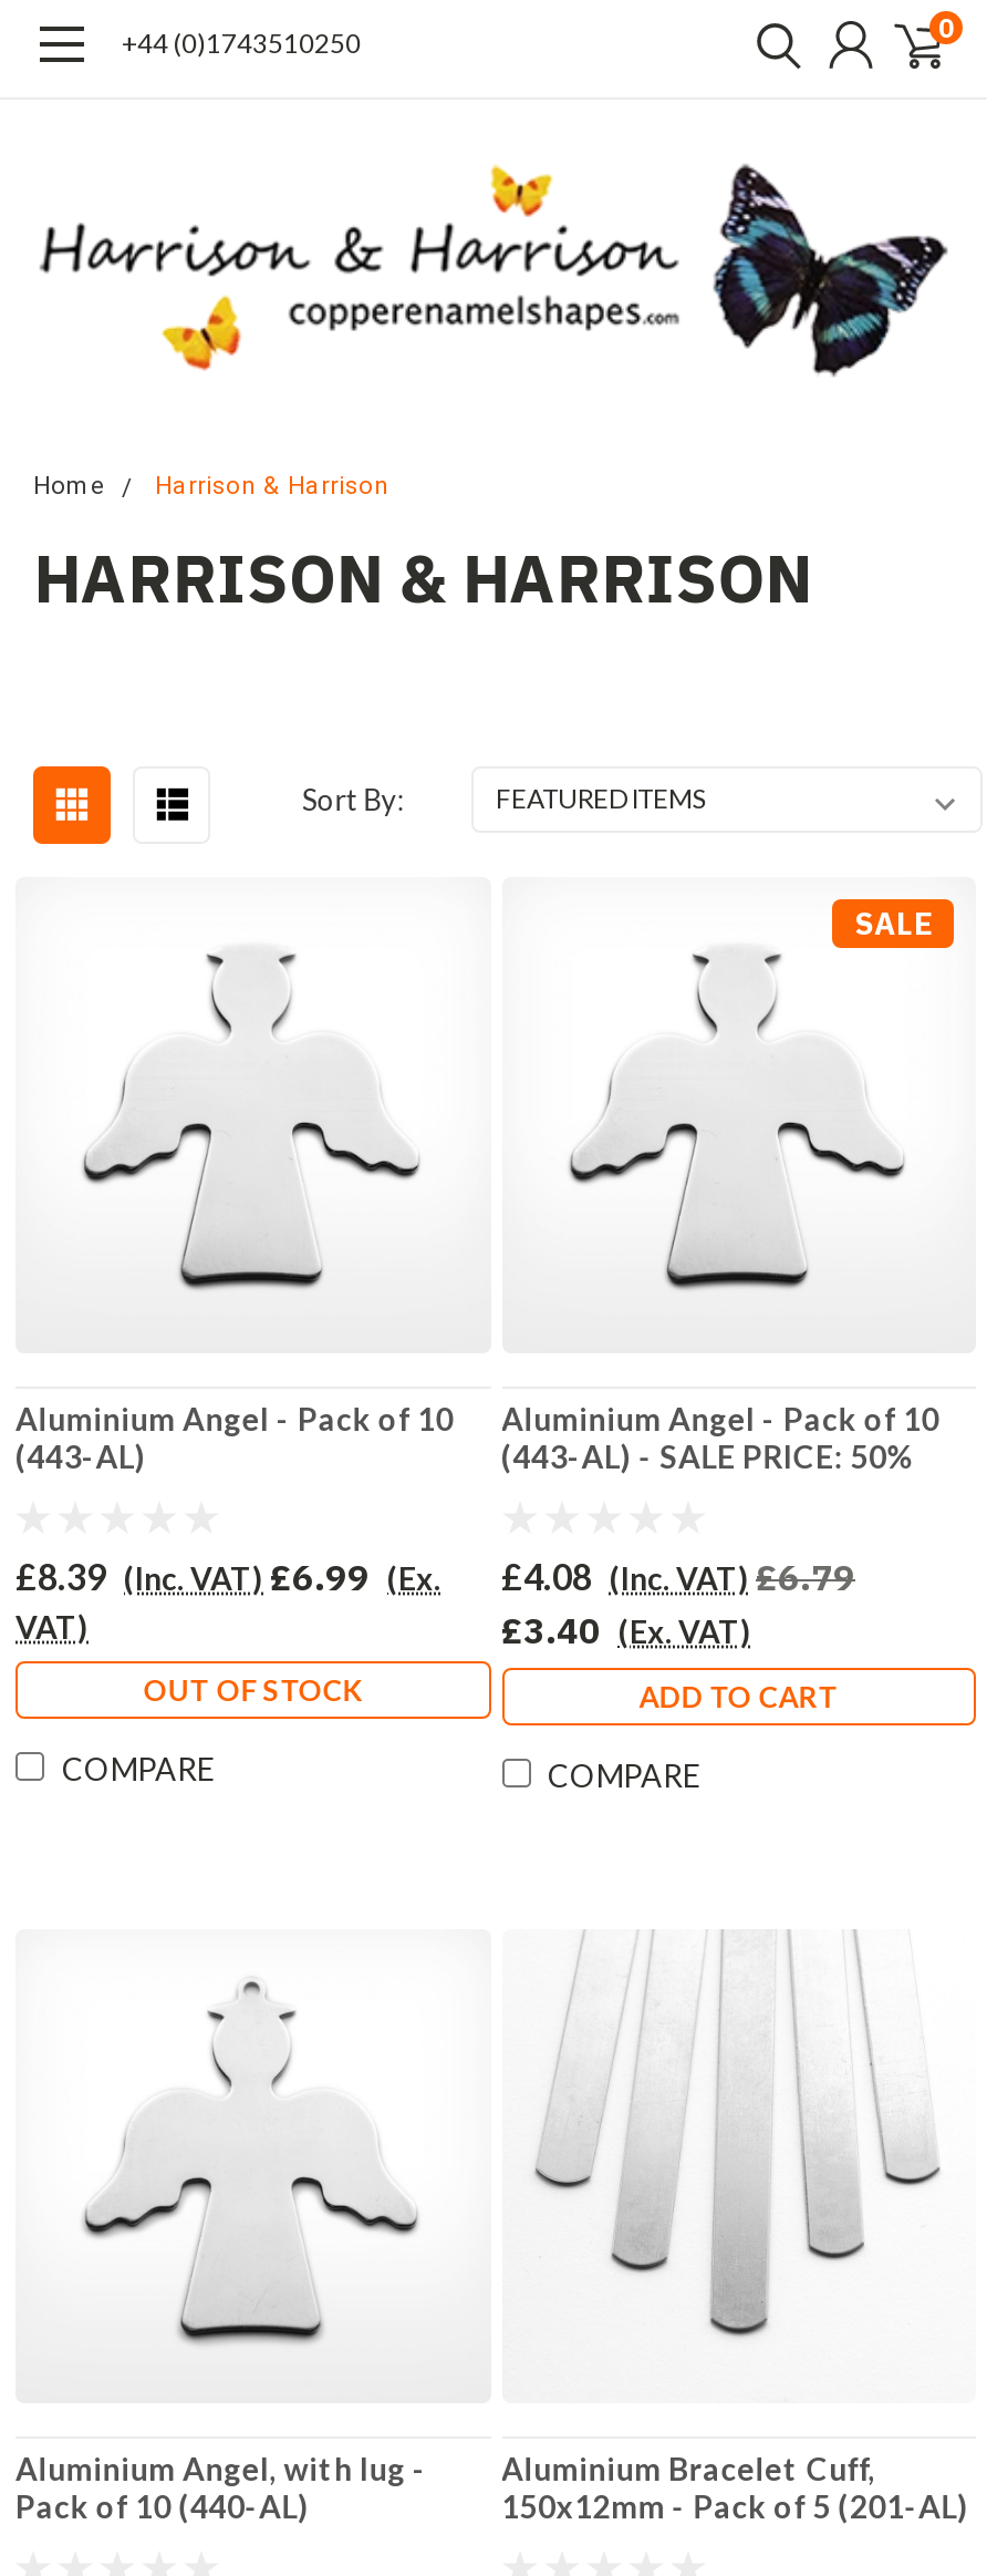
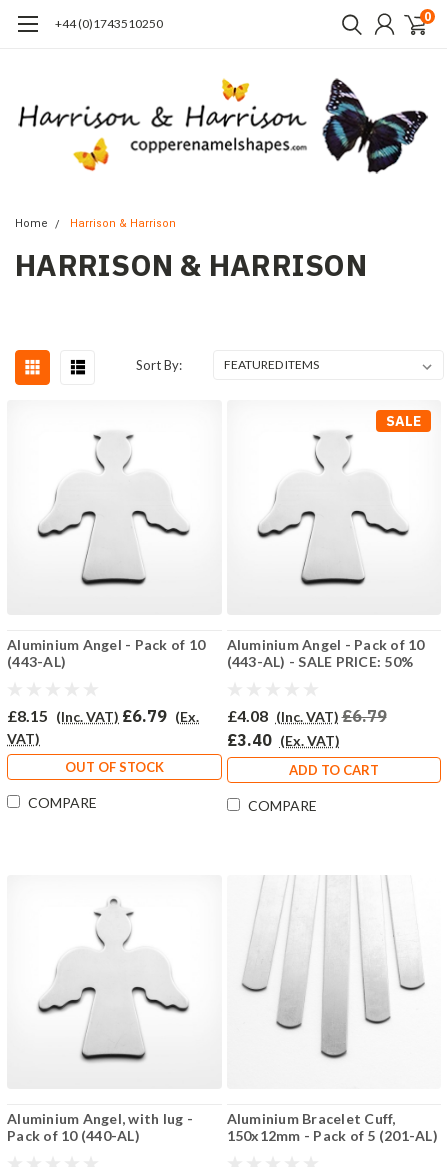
[15,1555,855,1599] £8.39 (Inc. VAT) £6.99 (Ex. £4.08 (Inc. VAT) £6.79 -> [7,706,386,726] £8.15 (Inc. VAT) £6.79 (Ex. £4.08 (Inc. VAT) £6.79

